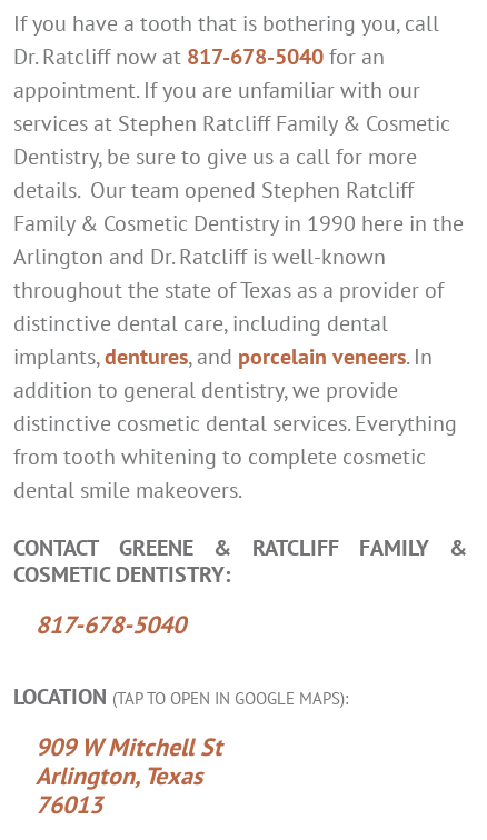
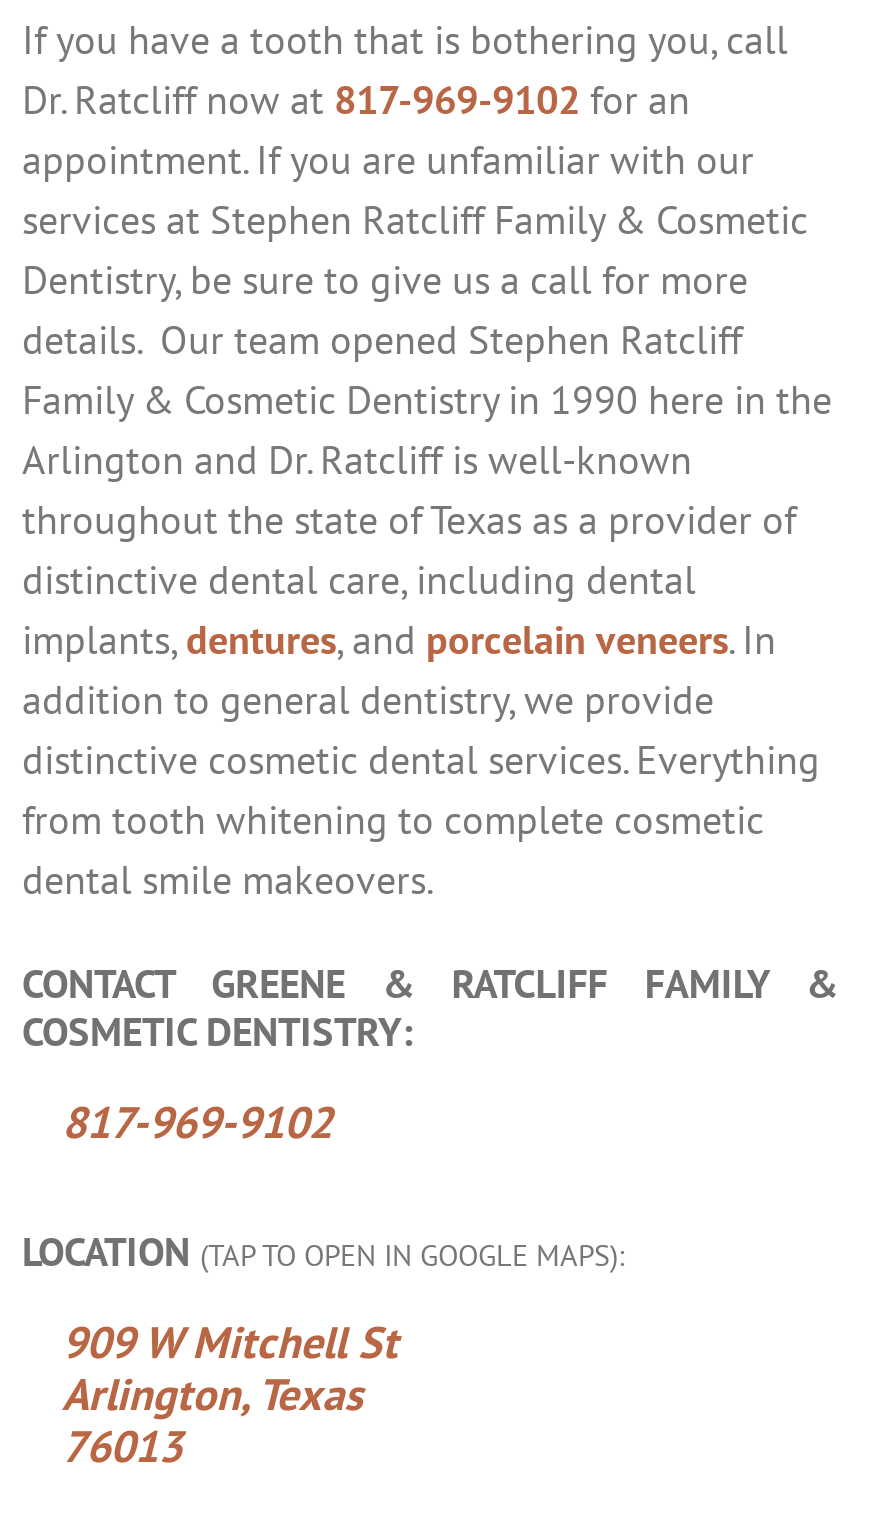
[13,42,385,71] Dr. Ratcliff now at 817-678-5040 for an -> [22,74,690,126] Dr. Ratcliff now at 817-969-9102 for an
[36,609,186,640] 817-678-5040 -> [62,1094,332,1150] 817-969-9102

